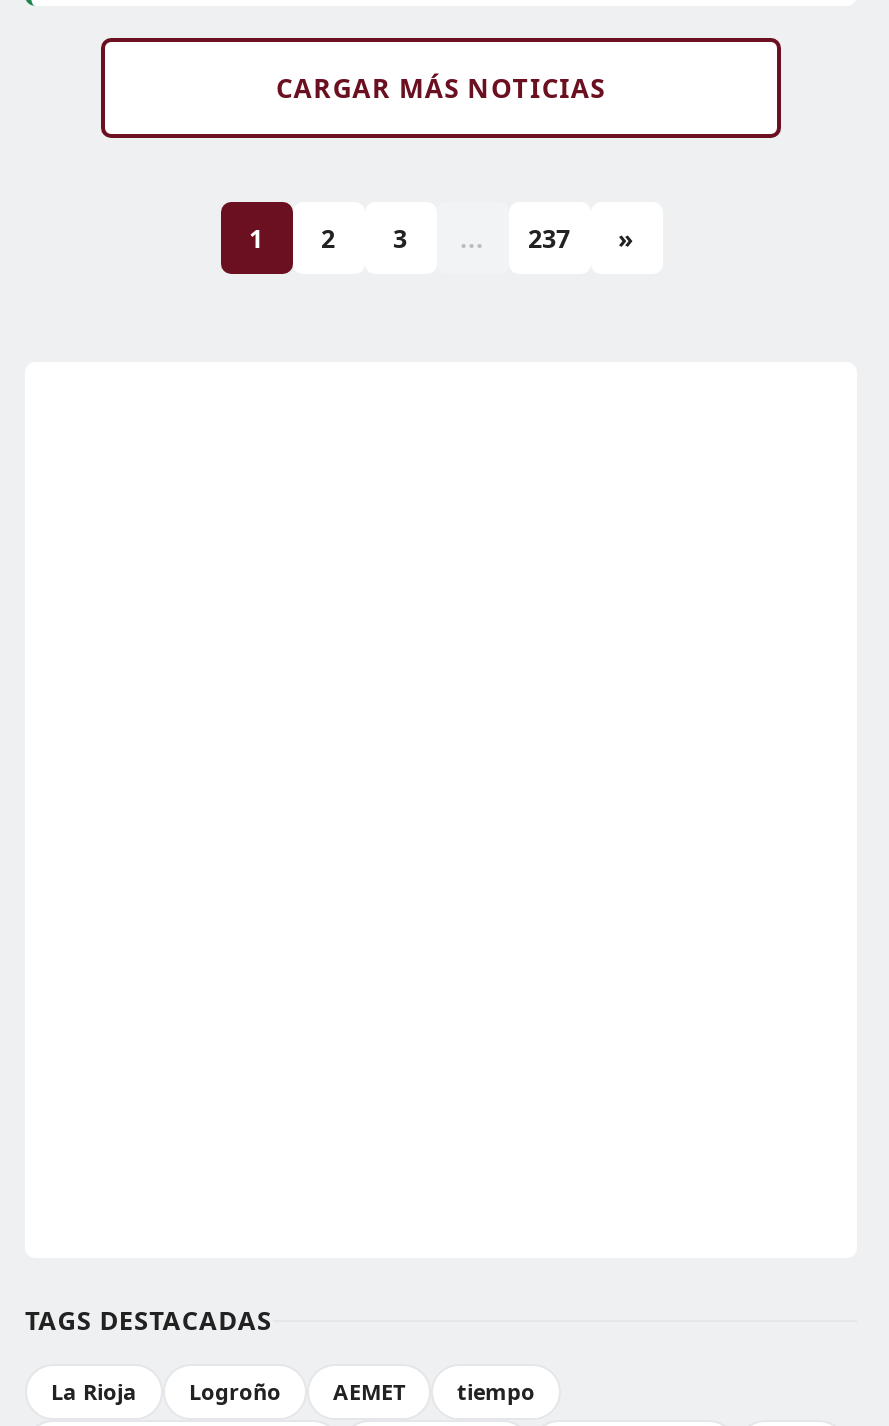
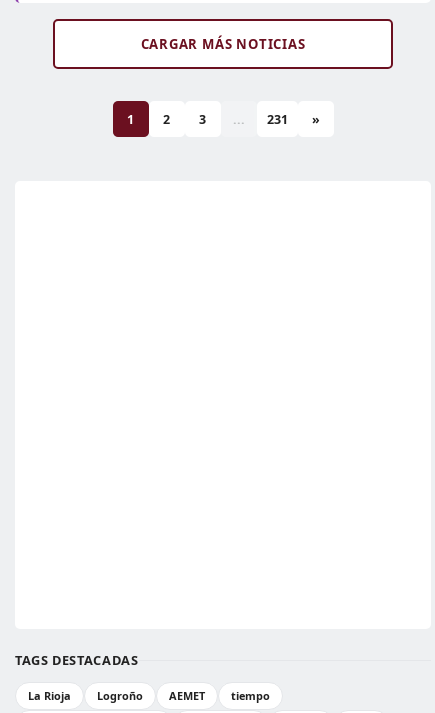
[528,221,570,255] 237 -> [266,110,287,127] 231

